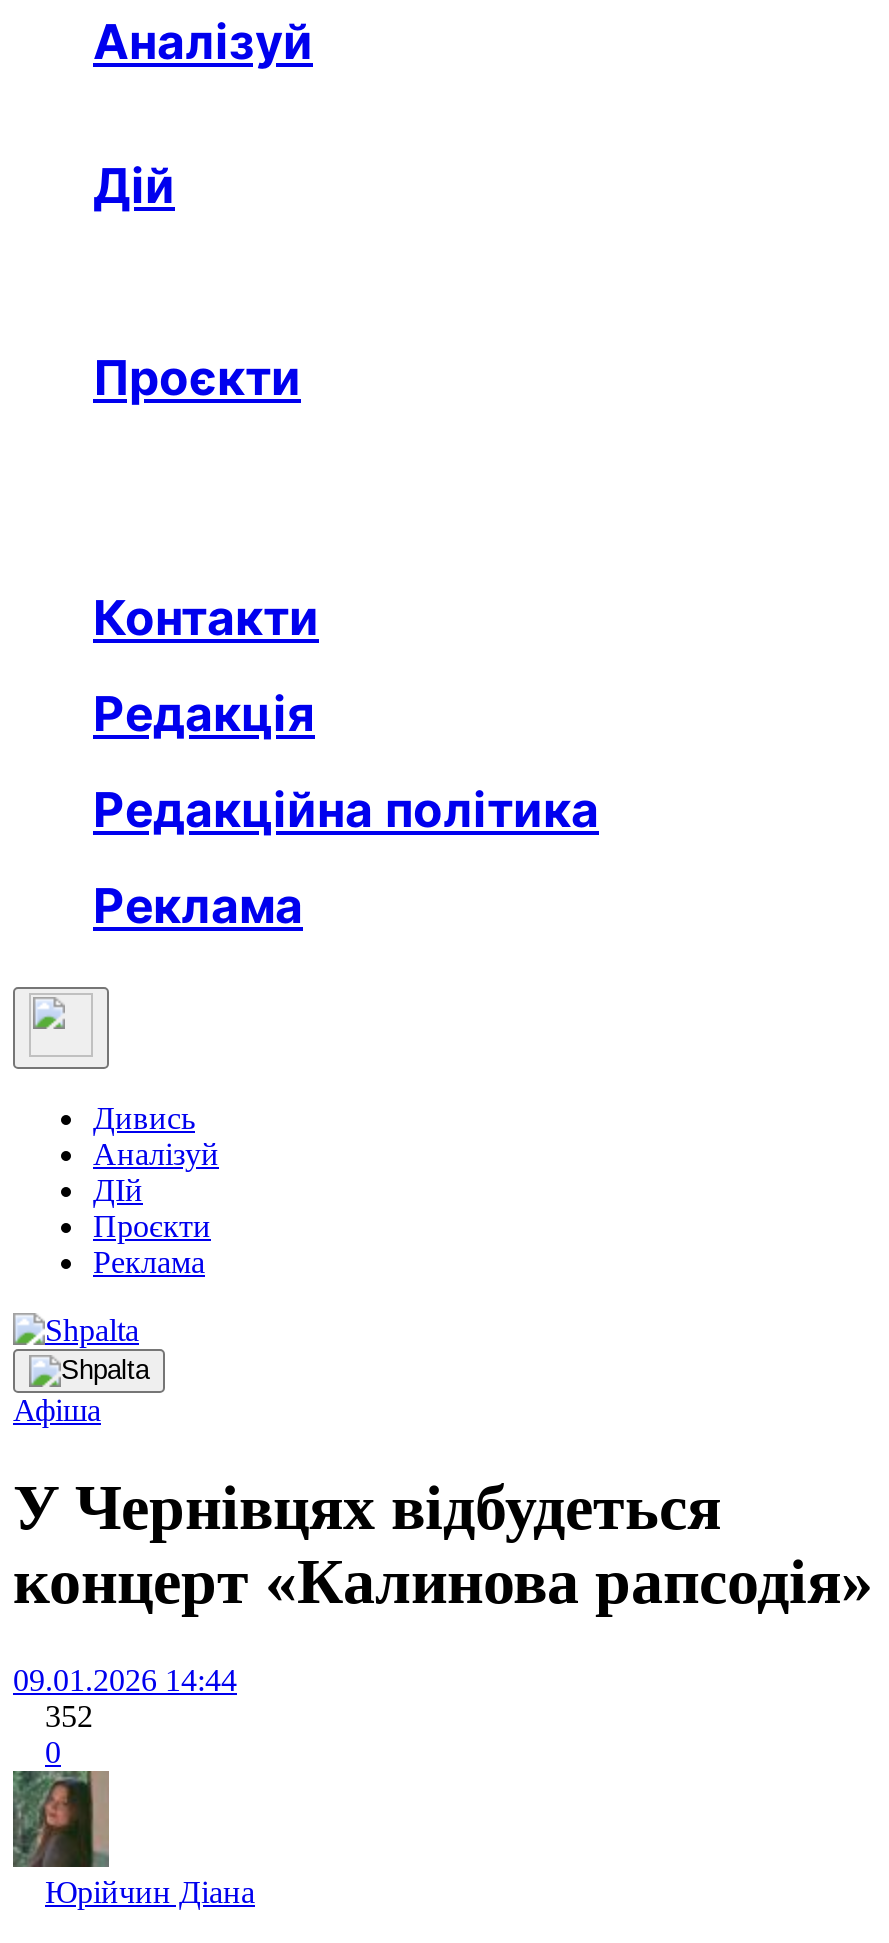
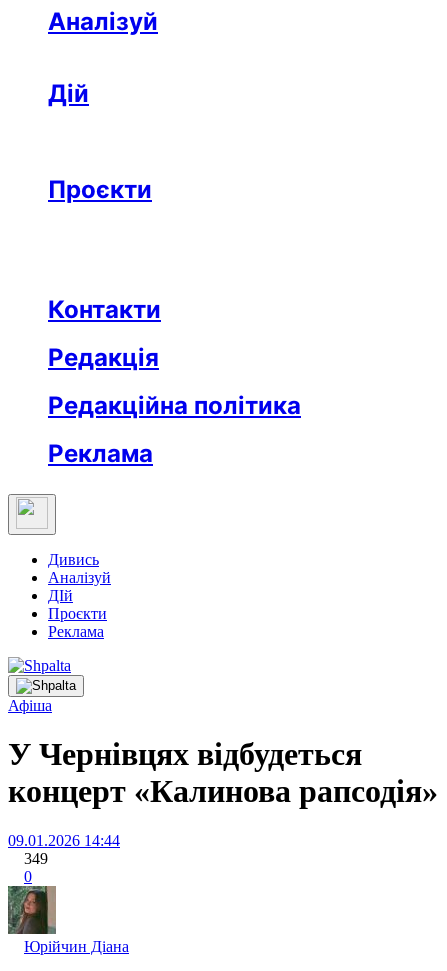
[45,1699,93,1733] 352 -> [24,850,48,867] 349

